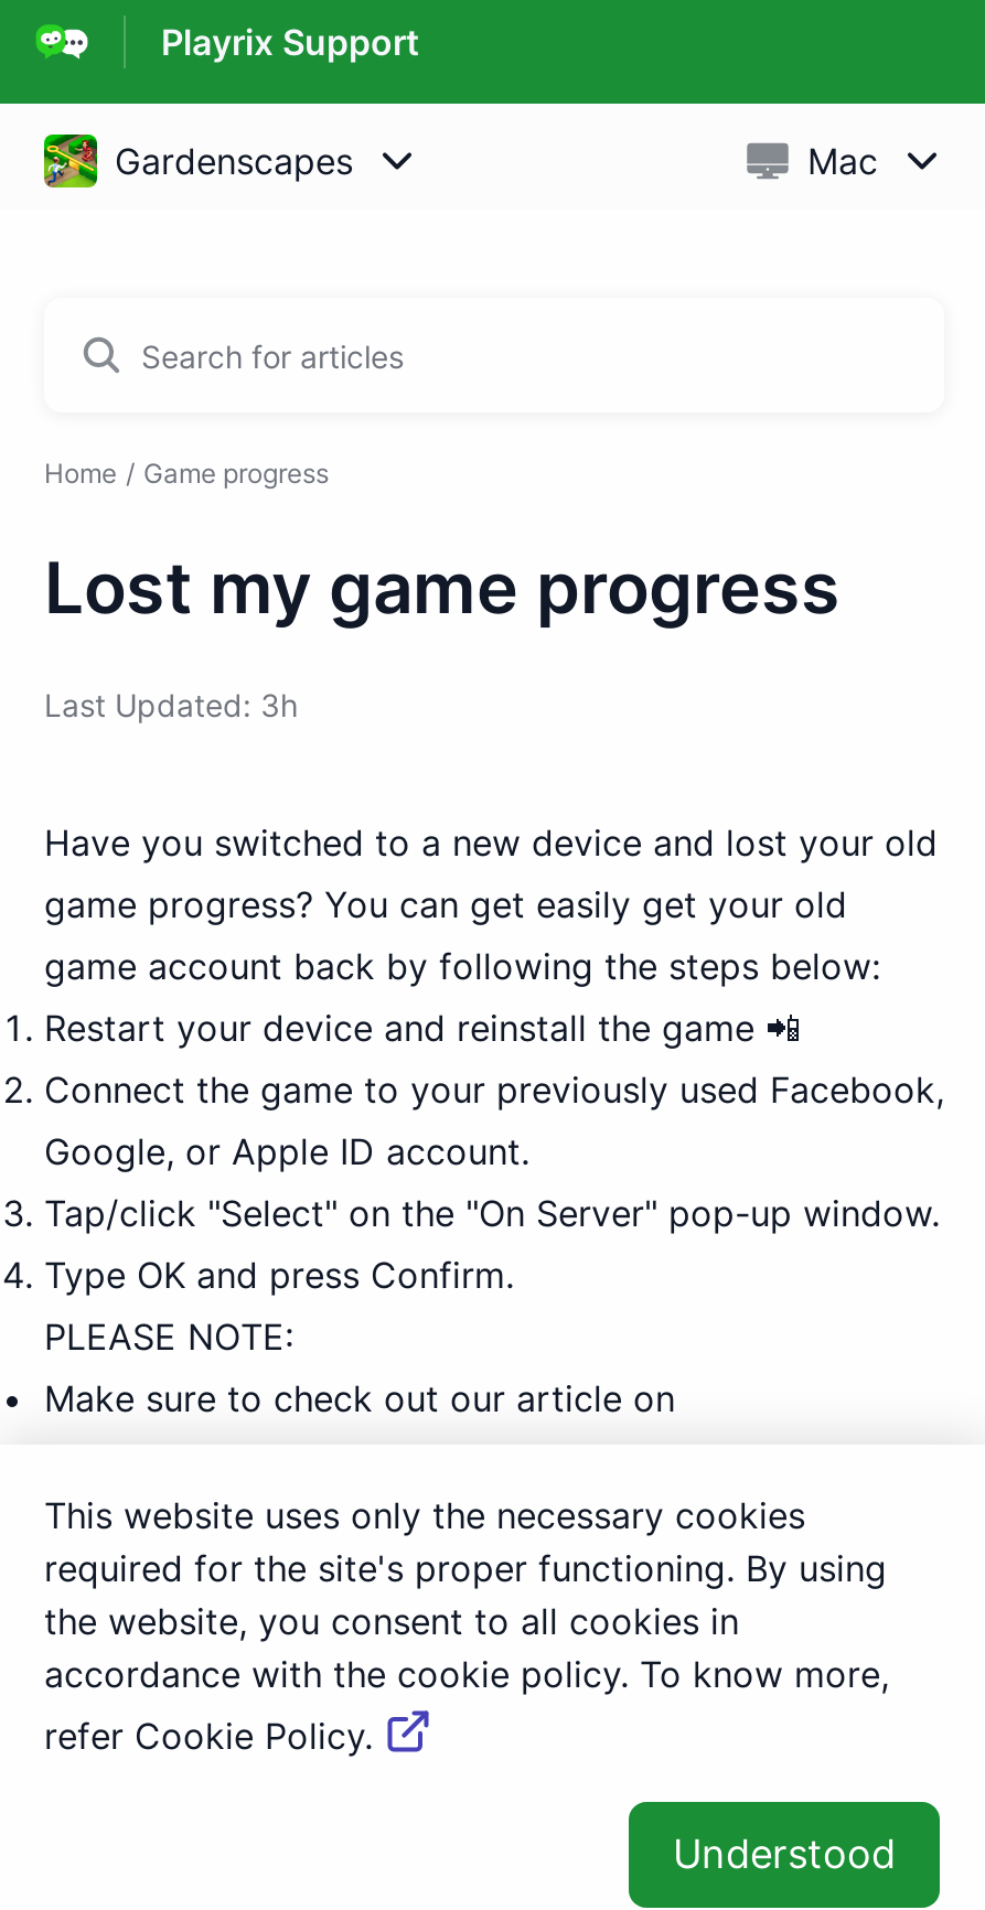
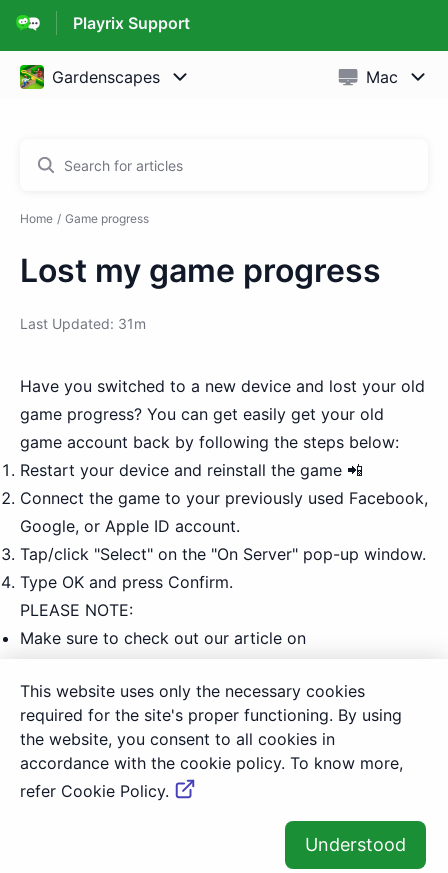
[44,686,298,723] Last Updated: 3h -> [20,315,146,332] Last Updated: 31m

